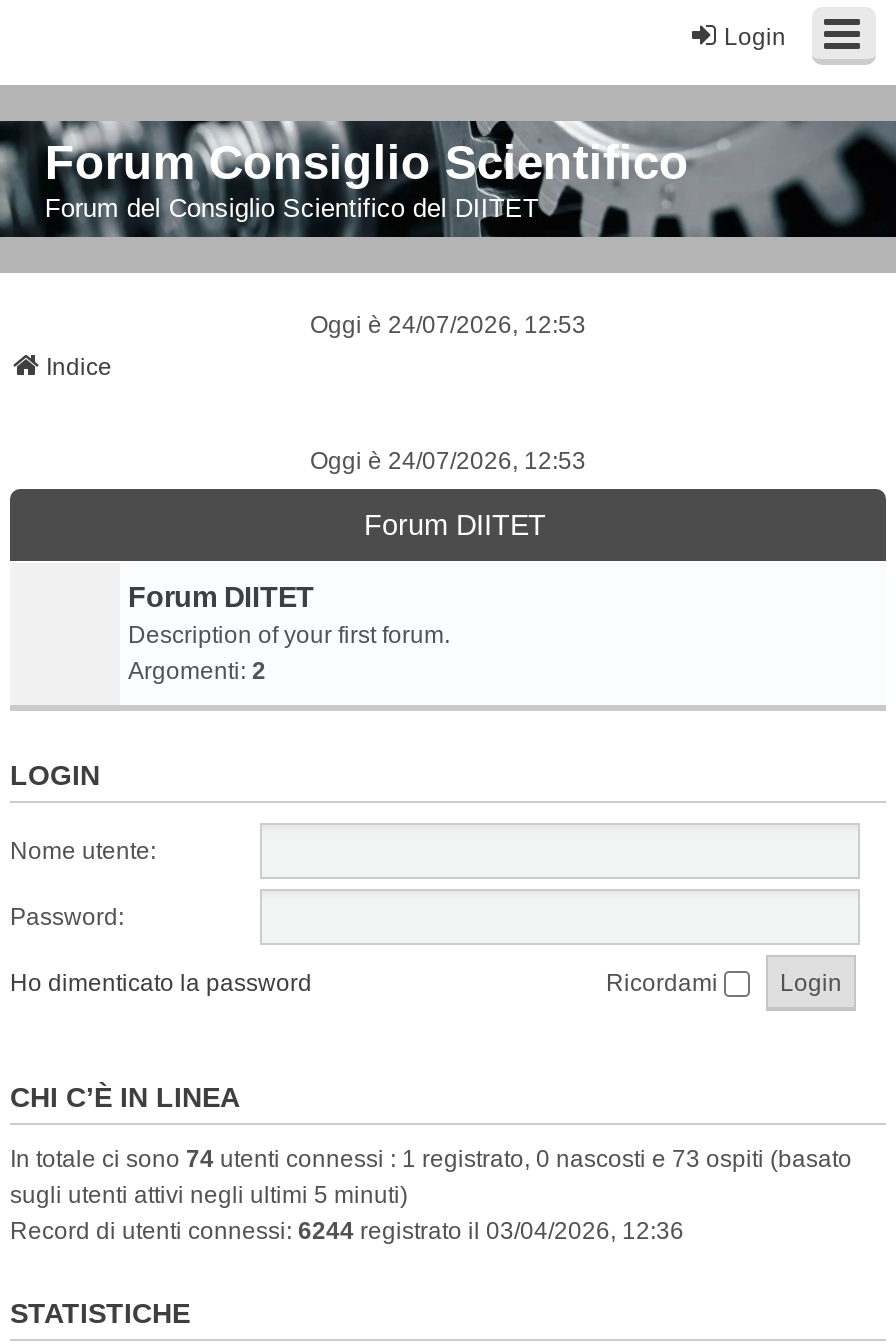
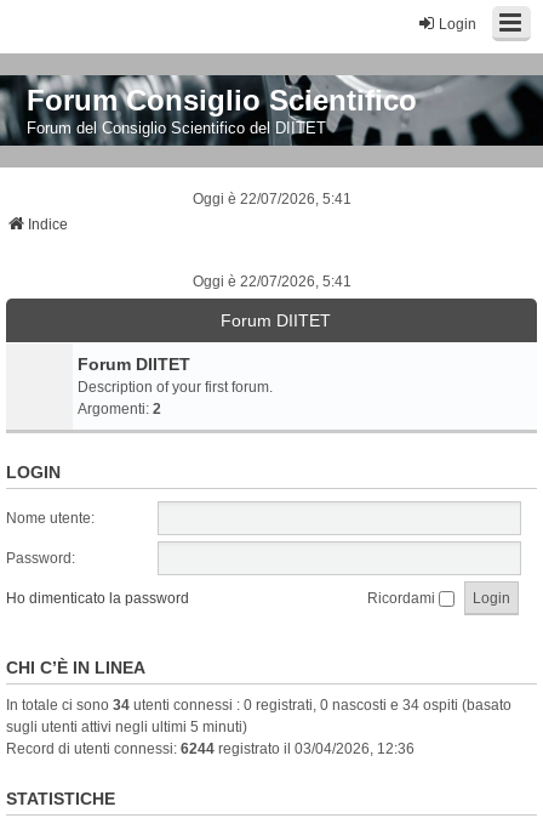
[310,311,586,339] Oggi è 24/07/2026, 12:53 -> [192,191,351,208] Oggi è 22/07/2026, 5:41
[310,447,586,475] Oggi è 24/07/2026, 12:53 -> [192,273,351,290] Oggi è 22/07/2026, 5:41
[10,1145,852,1173] In totale ci sono 74 utenti connessi : 1 registrato, 0 nascosti e 73 ospiti (basato -> [6,697,511,714] In totale ci sono 34 utenti connessi : 0 registrati, 0 nascosti e 34 ospiti (basato

